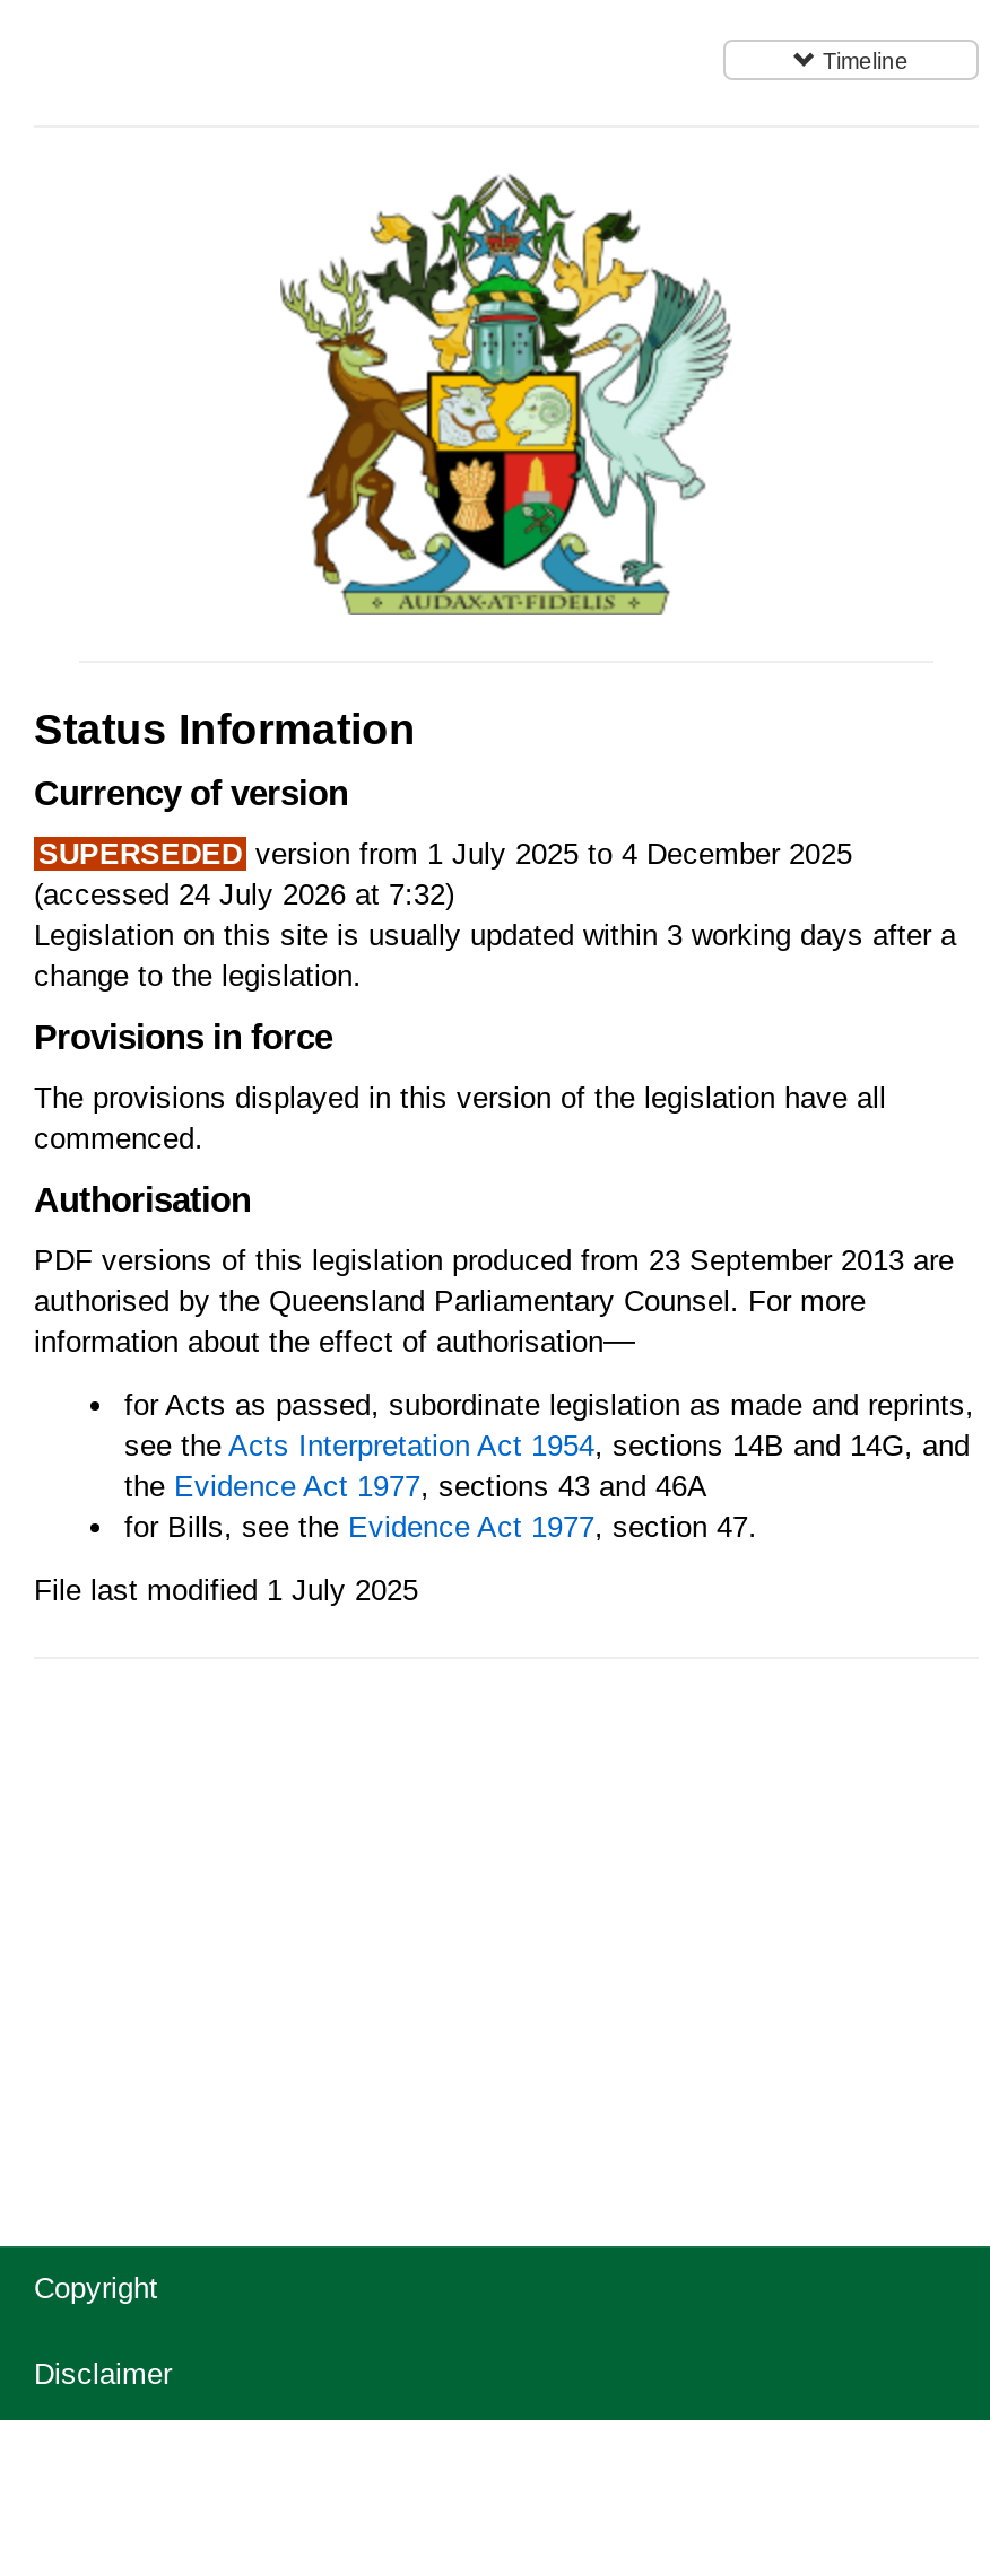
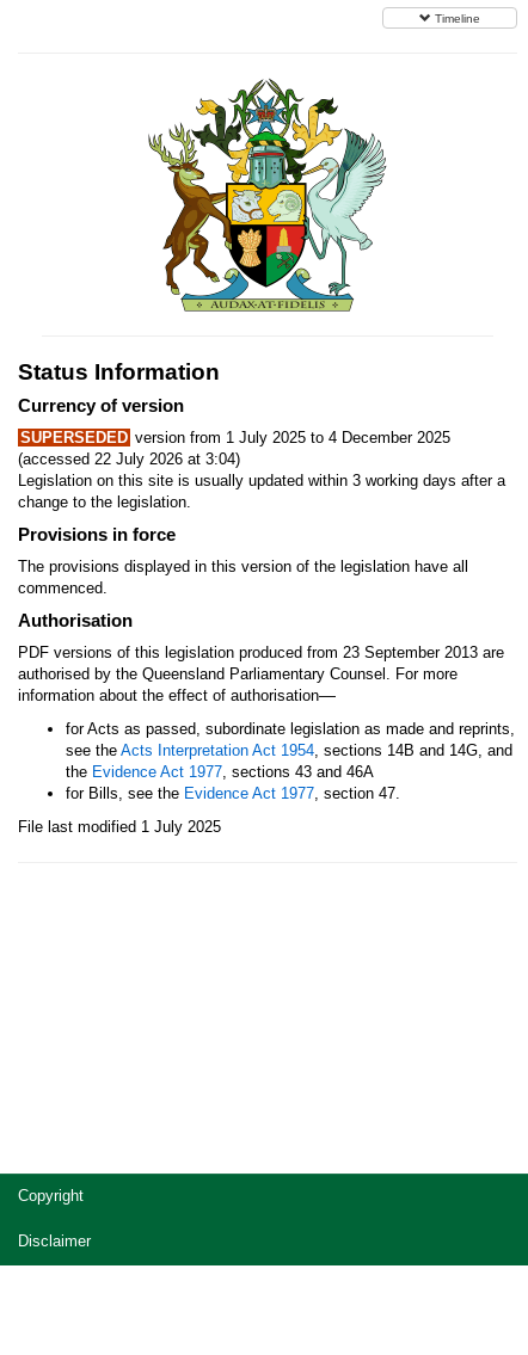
[34,877,454,911] (accessed 24 July 2026 at 7:32) -> [18,450,240,468] (accessed 22 July 2026 at 3:04)

